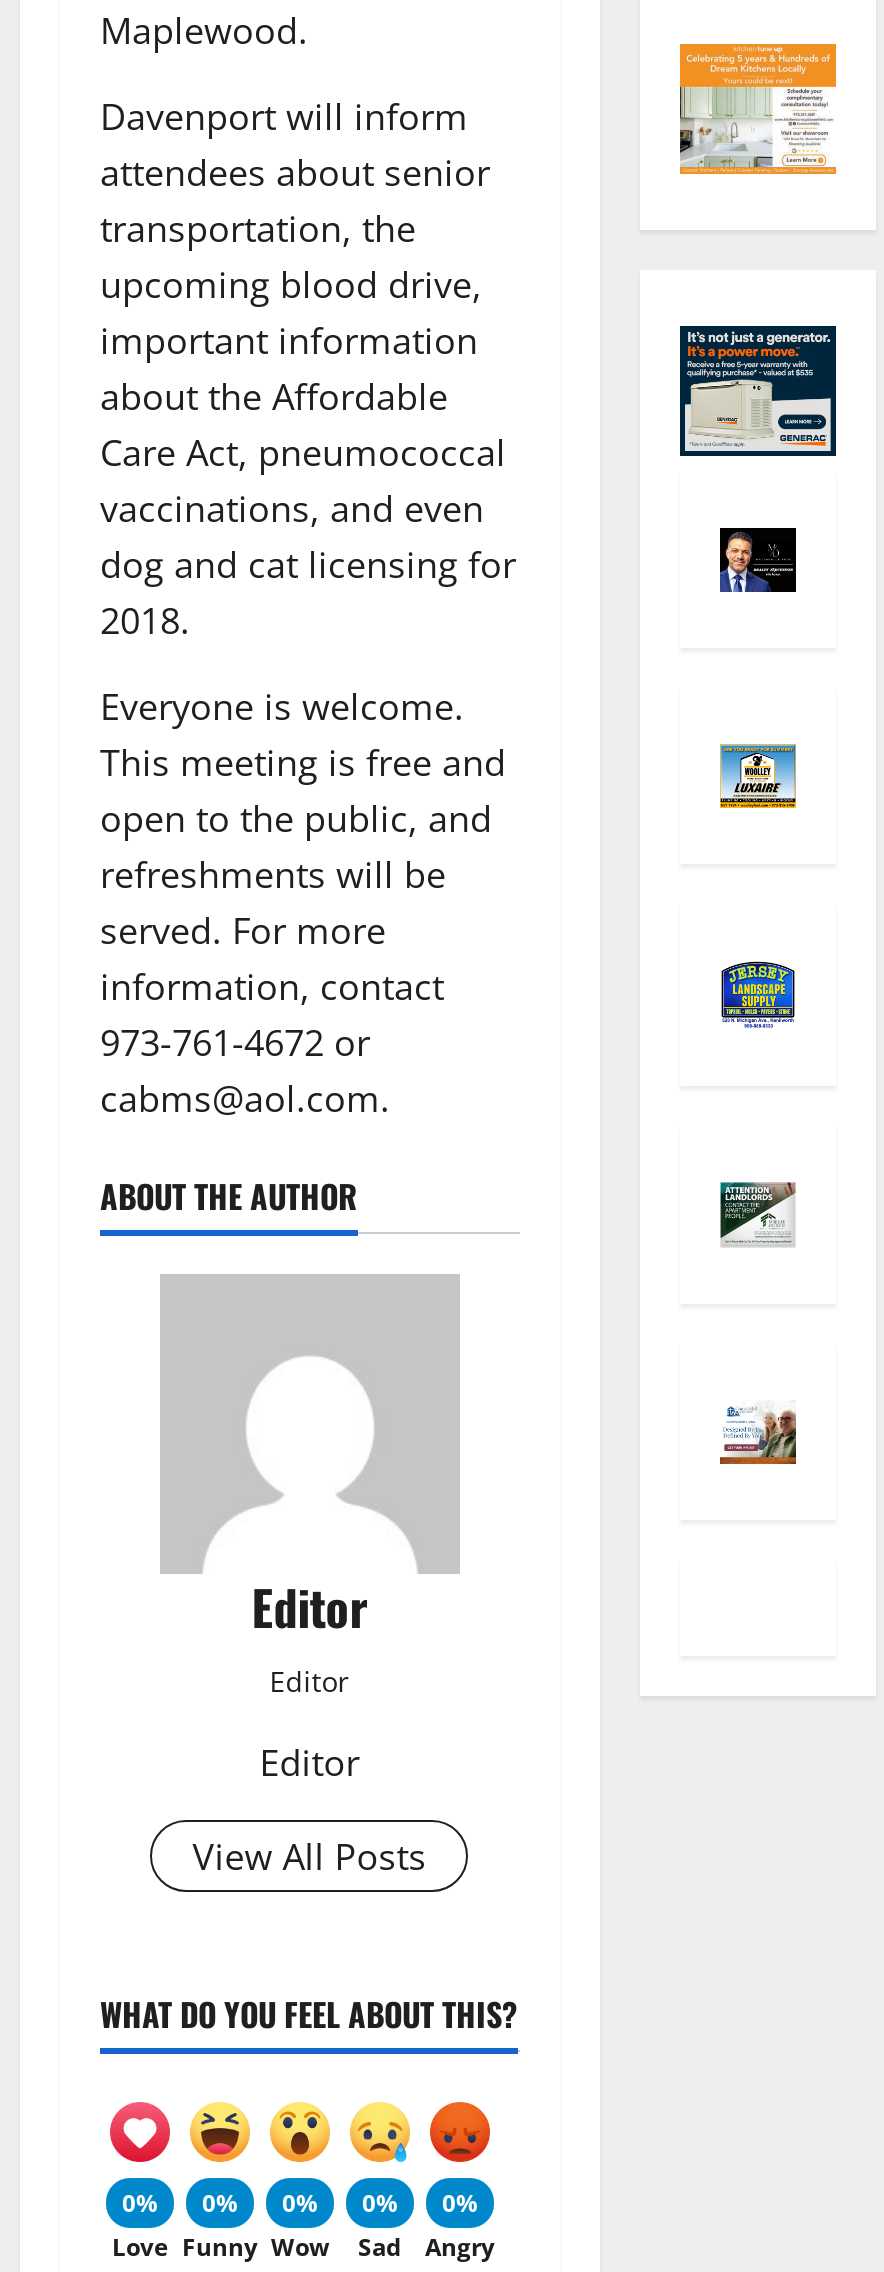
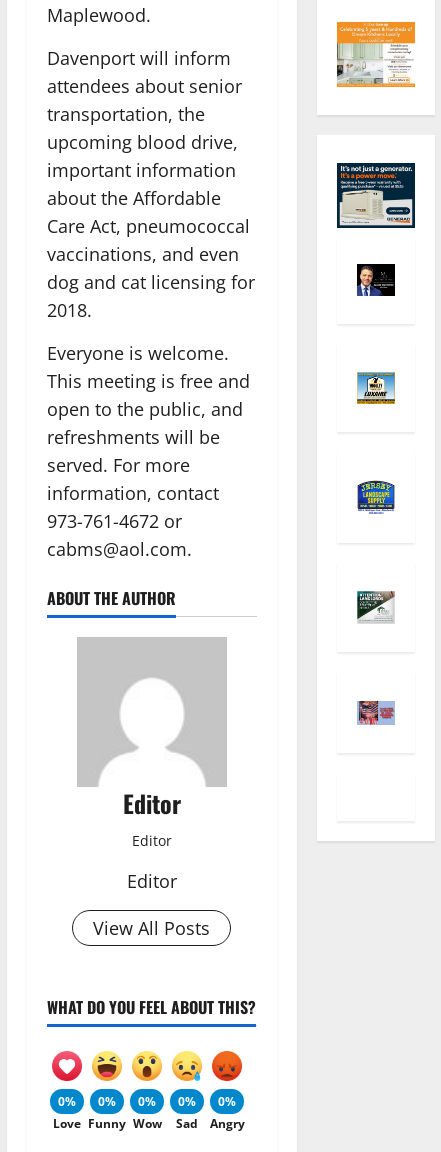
[718,1402,798,1466] [image] -> [356,700,395,732] [image]

